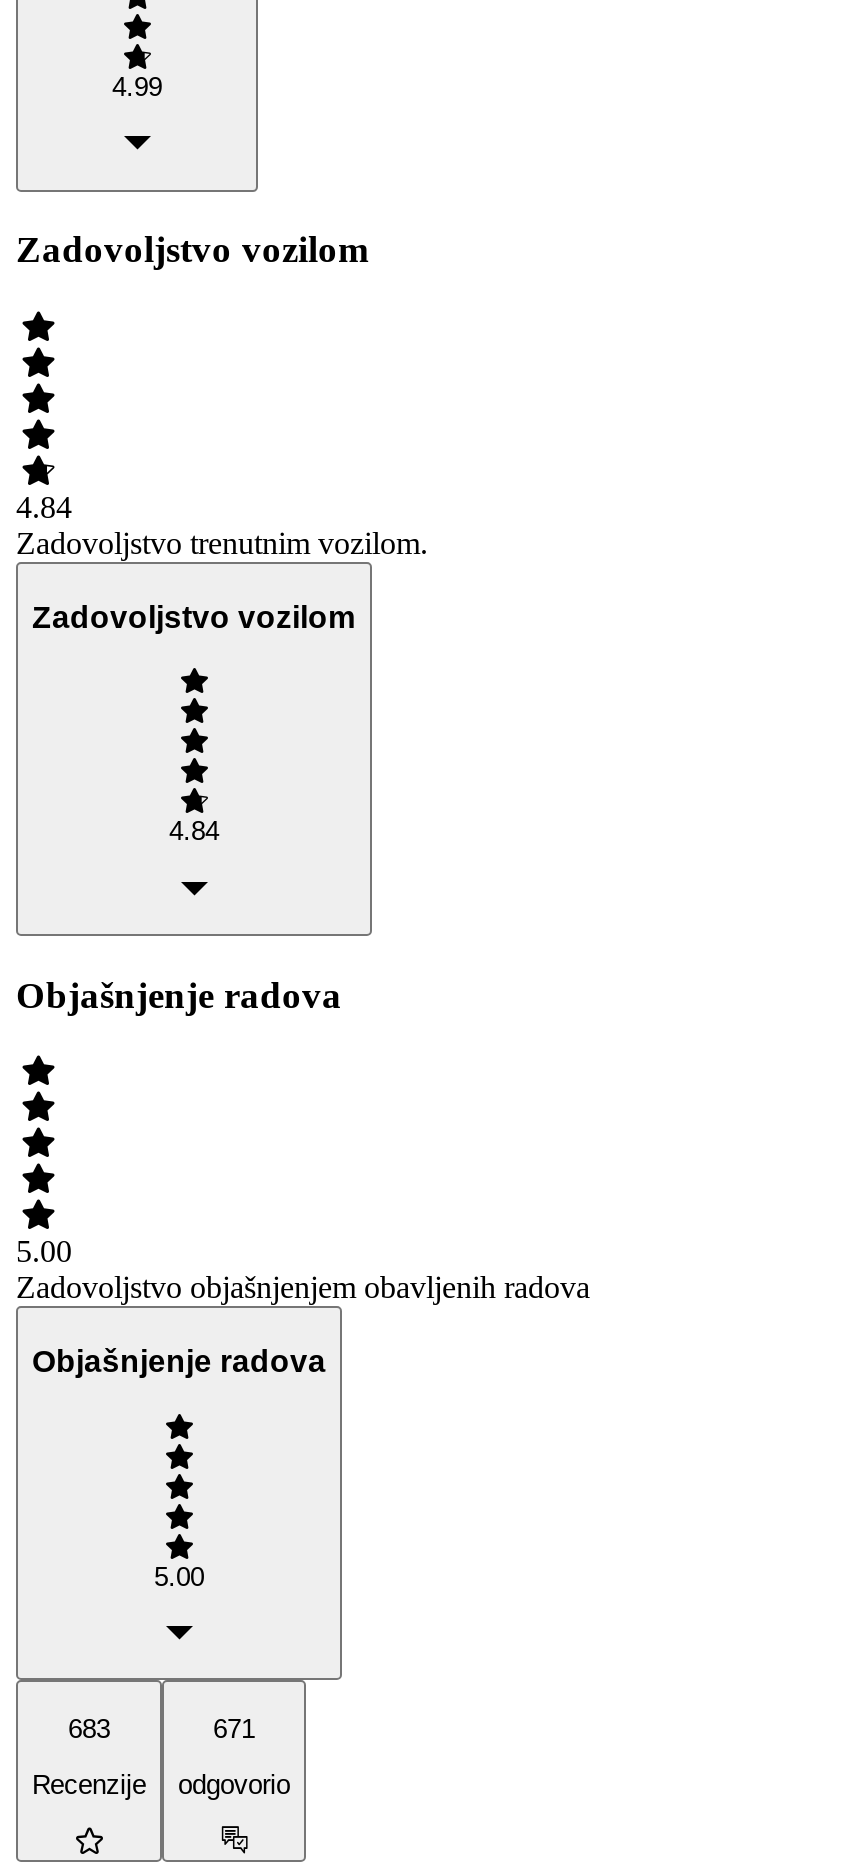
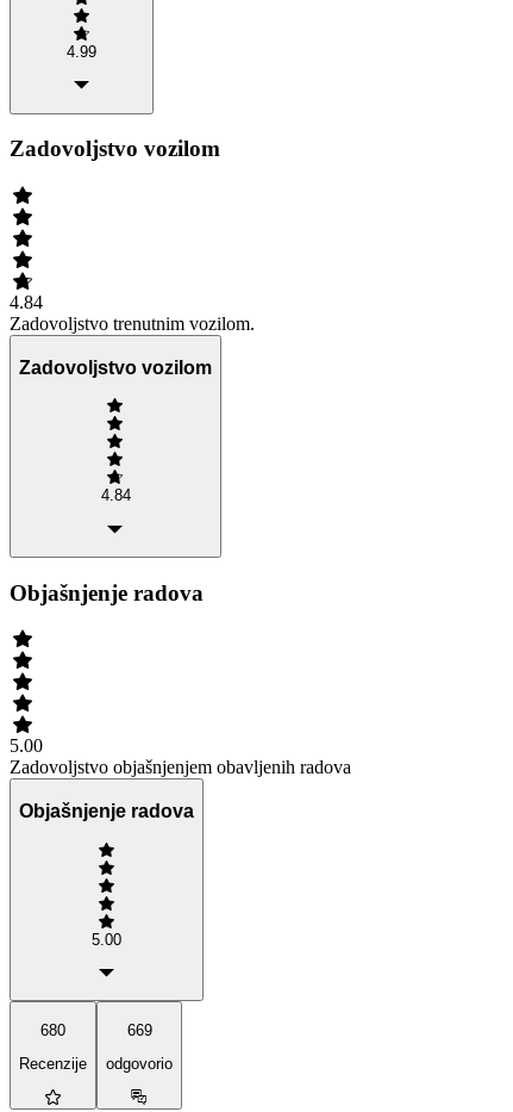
[68,1713,110,1743] 683 -> [40,1021,65,1039] 680
[213,1713,255,1743] 671 -> [127,1021,152,1039] 669

